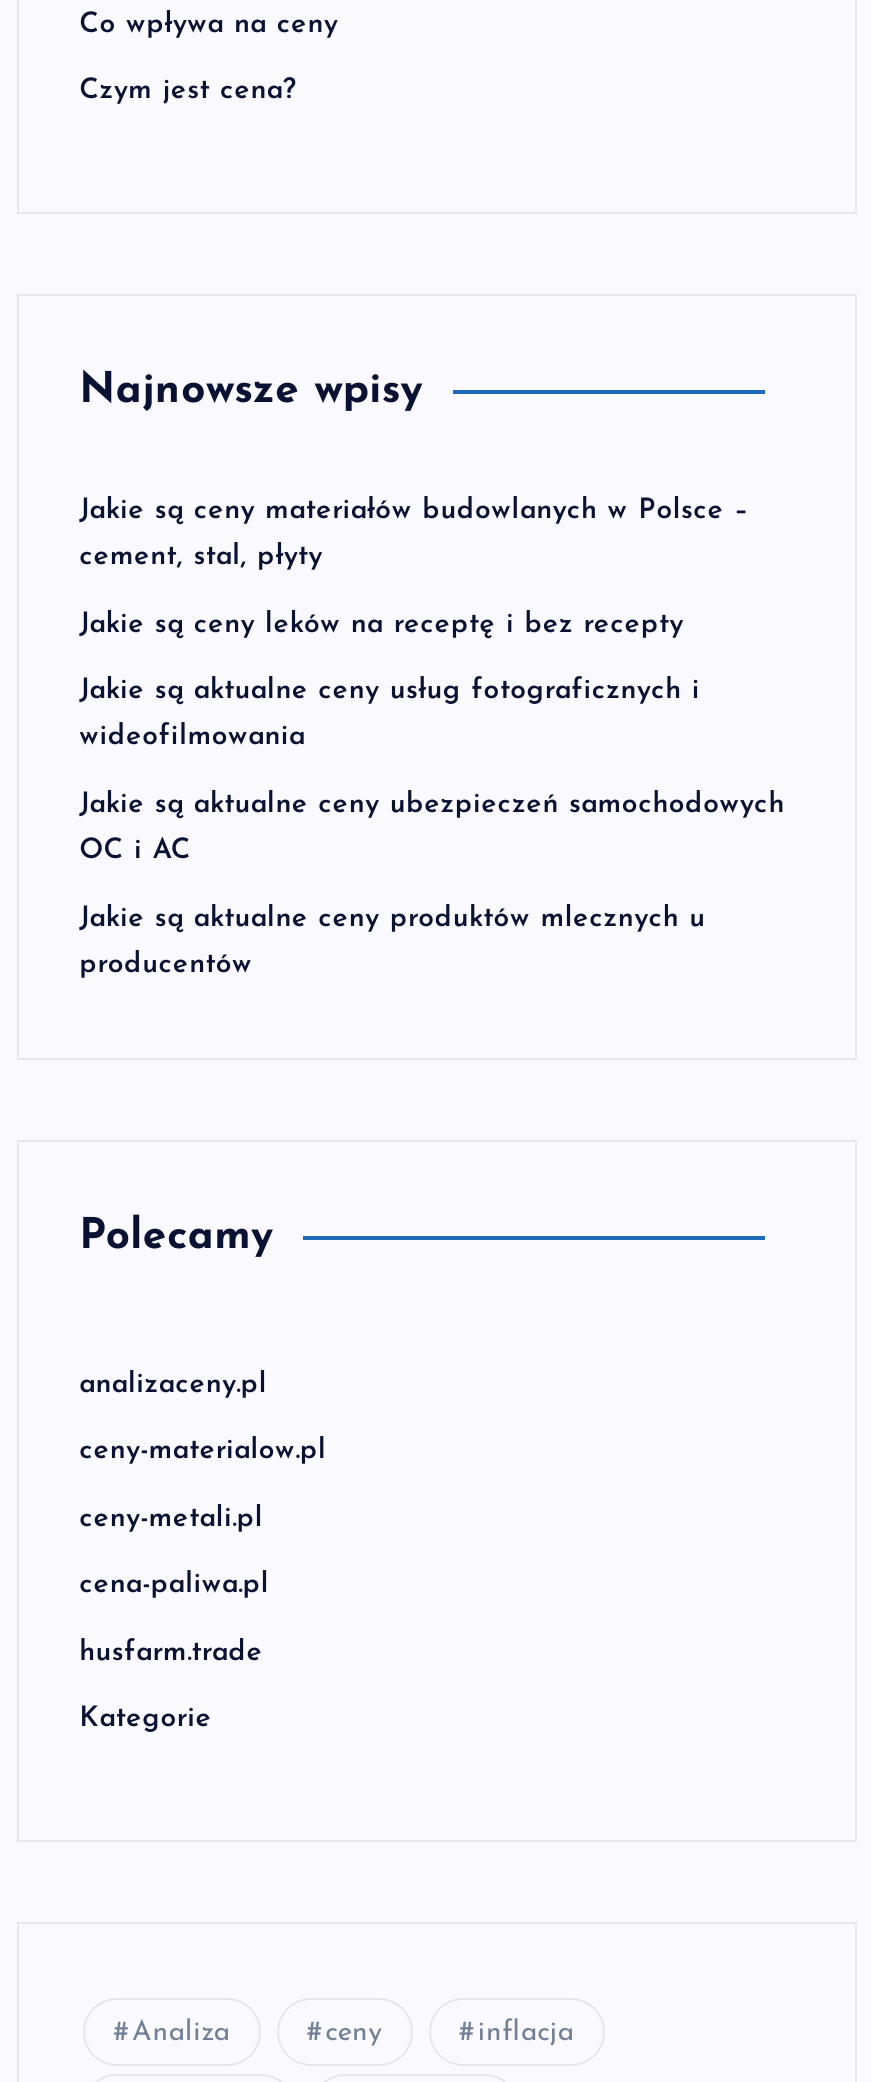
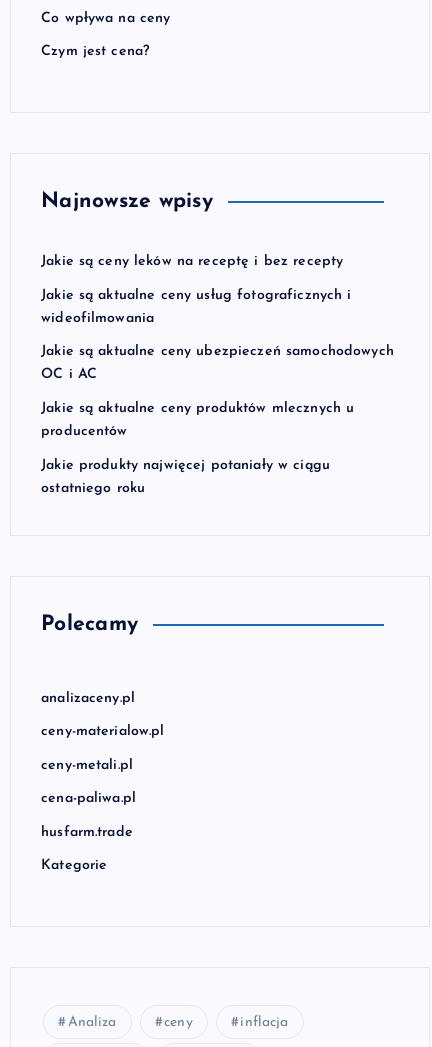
[79,497,748,573] Jakie są ceny materiałów budowlanych w Polsce – | cement, stal, płyty -> none
moved [79,610,785,979] -> [41,254,394,439]: Jakie są ceny leków na receptę i bez recepty | Jakie są aktualne ceny usług fotograficznych i | wideofilmowania | Jakie są aktualne ceny ubezpieczeń samochodowych | OC i AC | Jakie są aktualne ceny produktów mlecznych u | producentów
none -> [41,457,330,495] Jakie produkty najwięcej potaniały w ciągu | ostatniego roku

